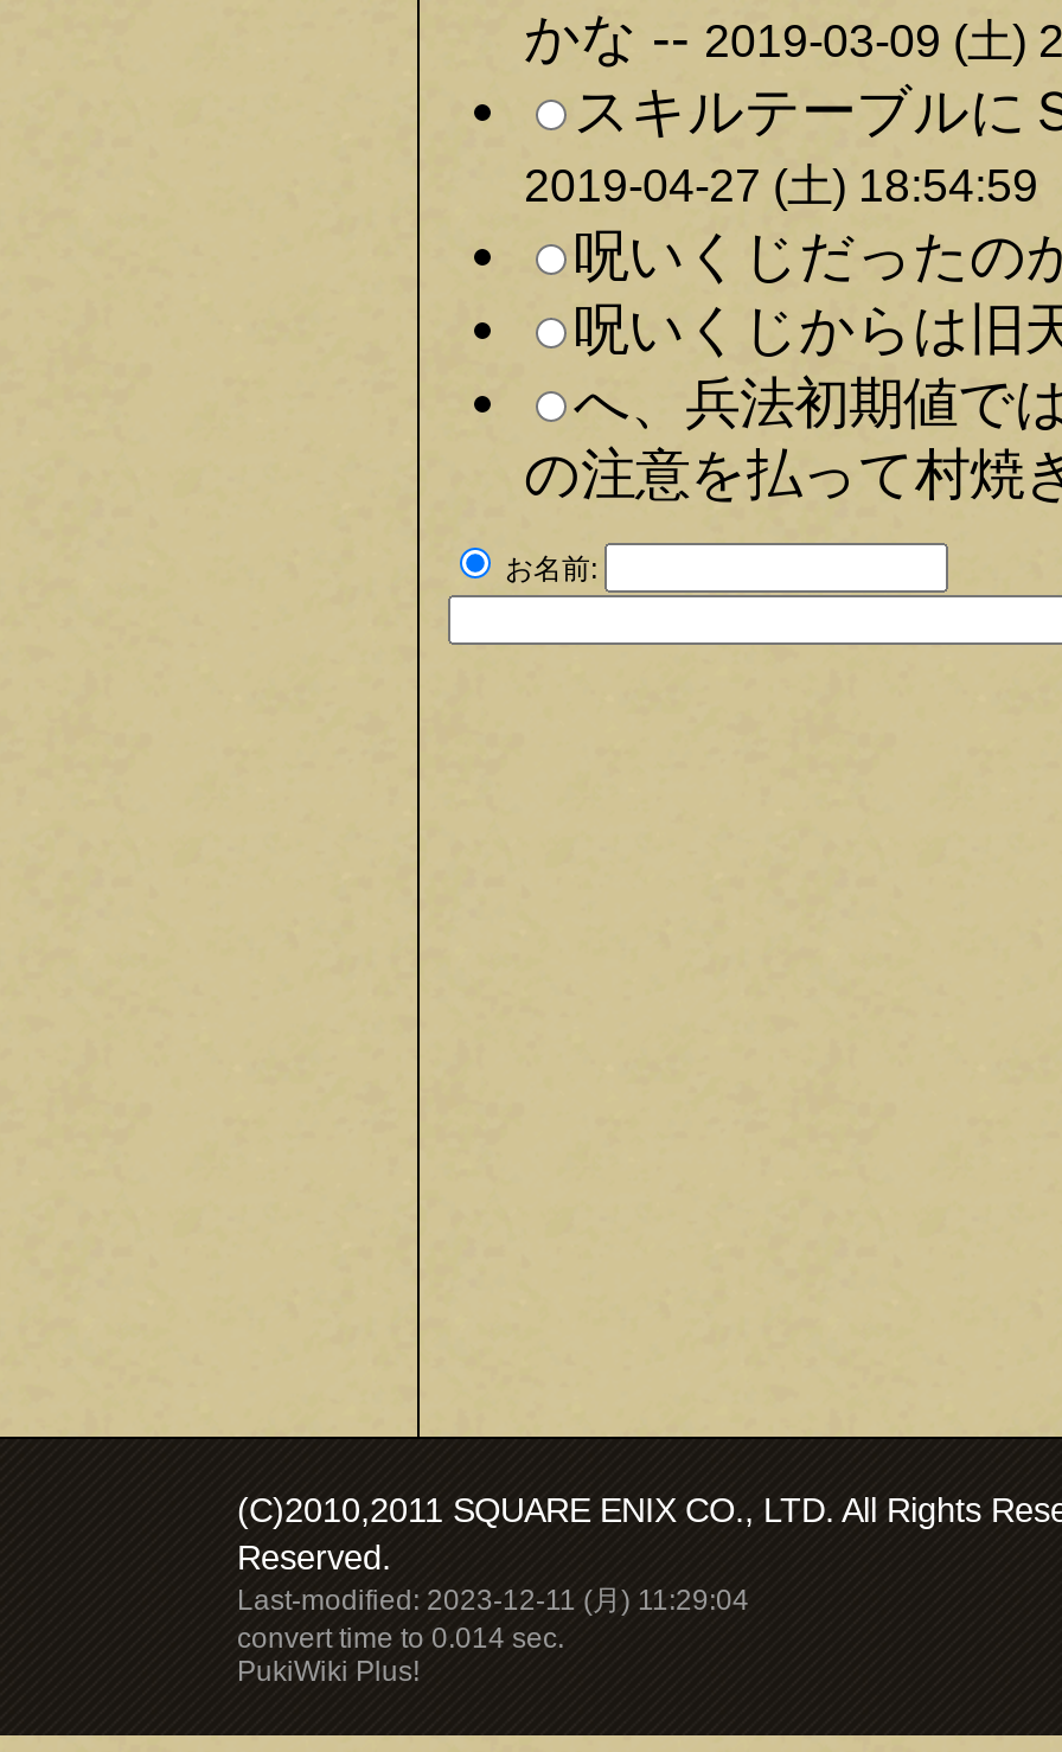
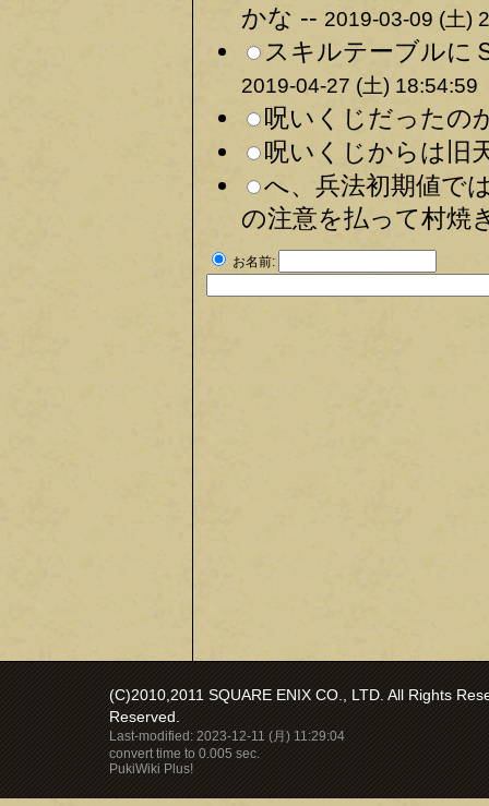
[237,1622,564,1655] convert time to 0.014 sec. -> [109,746,260,761] convert time to 0.005 sec.

